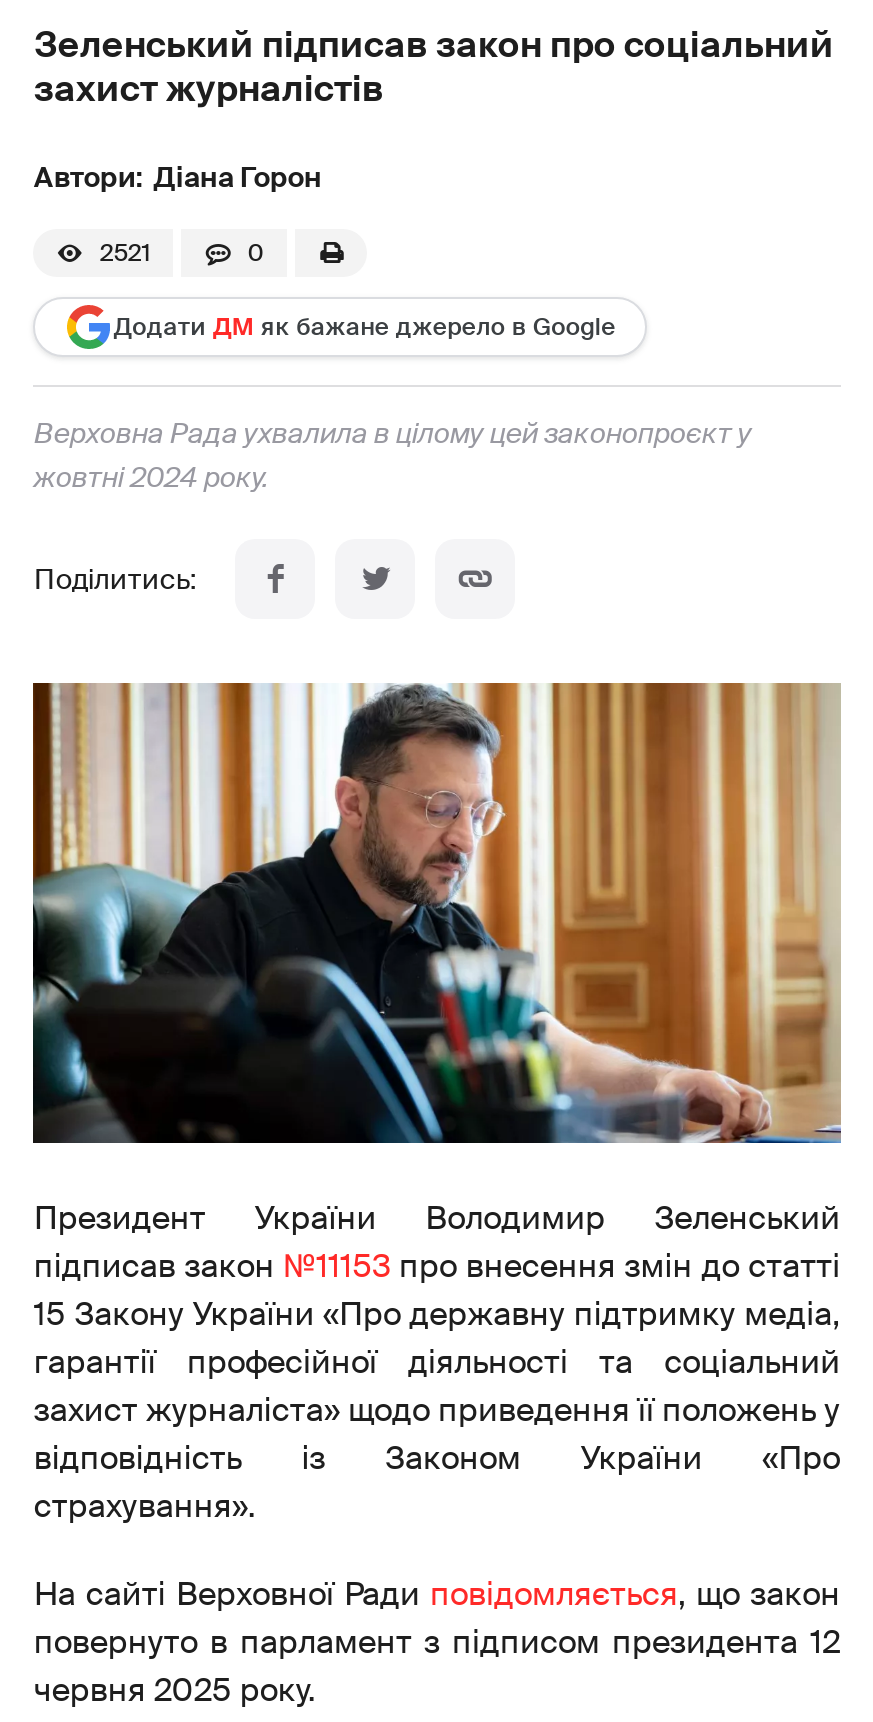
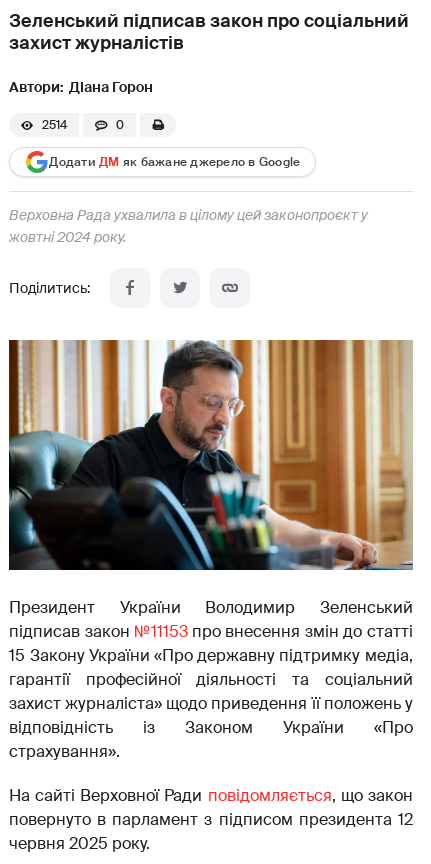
[100,237,150,269] 2521 -> [42,117,67,133] 2514

